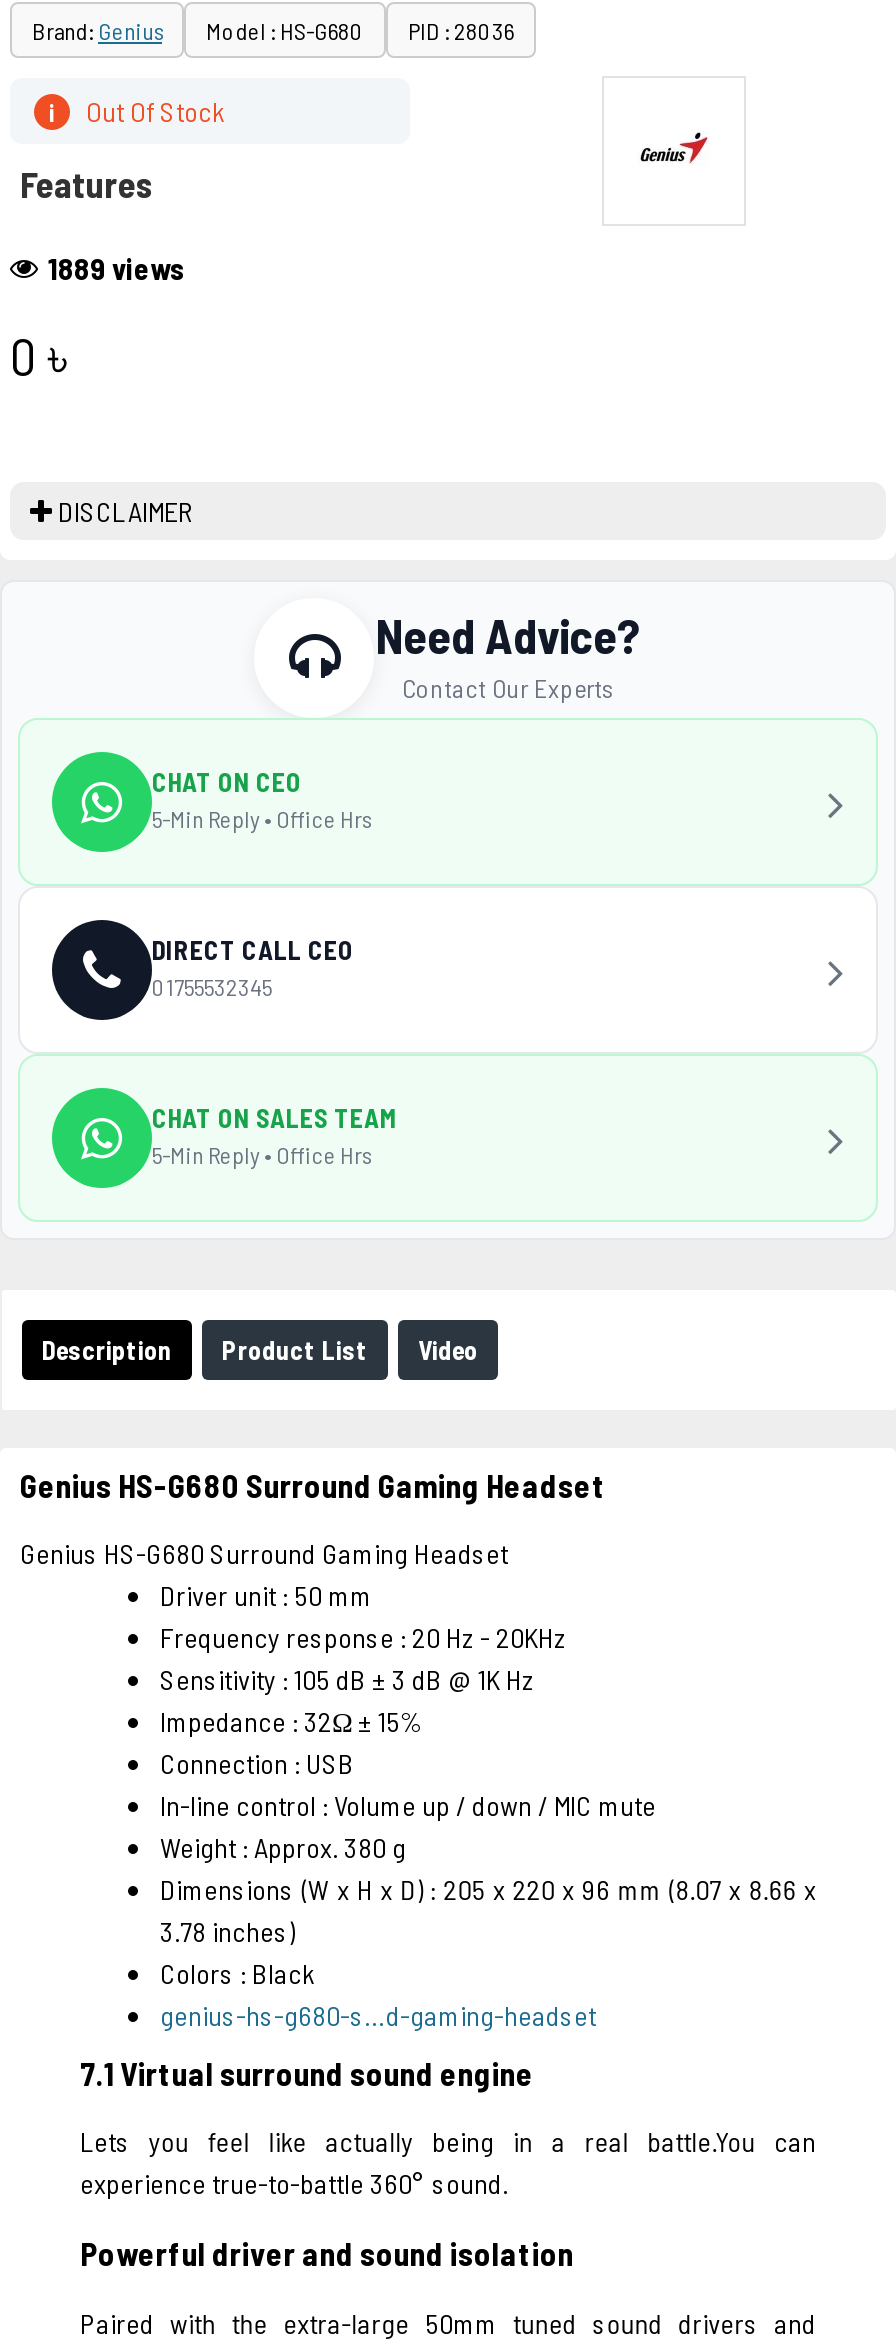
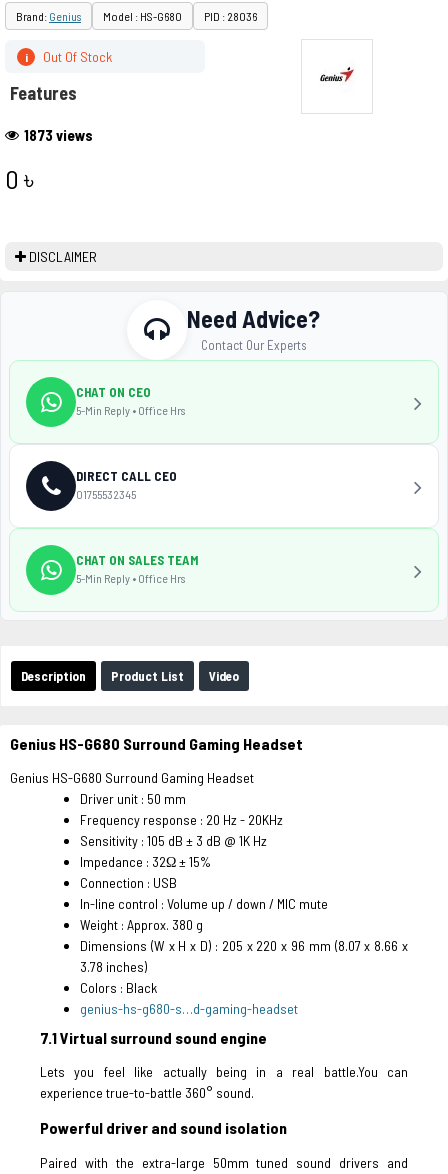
[48,250,186,286] 1889 views -> [24,126,93,144] 1873 views

